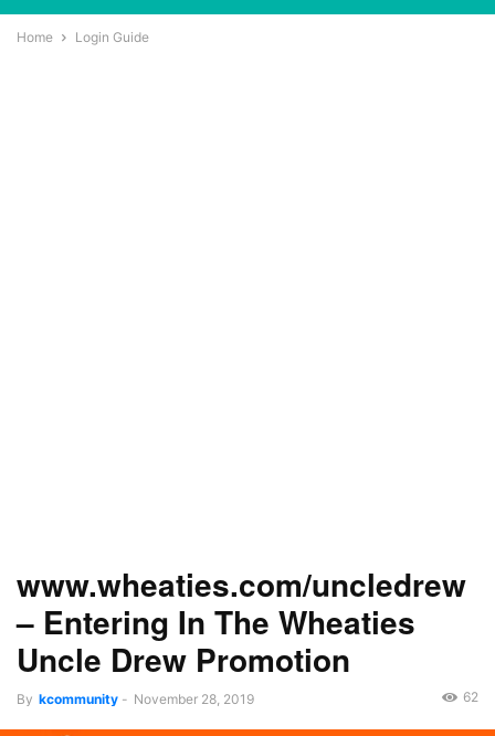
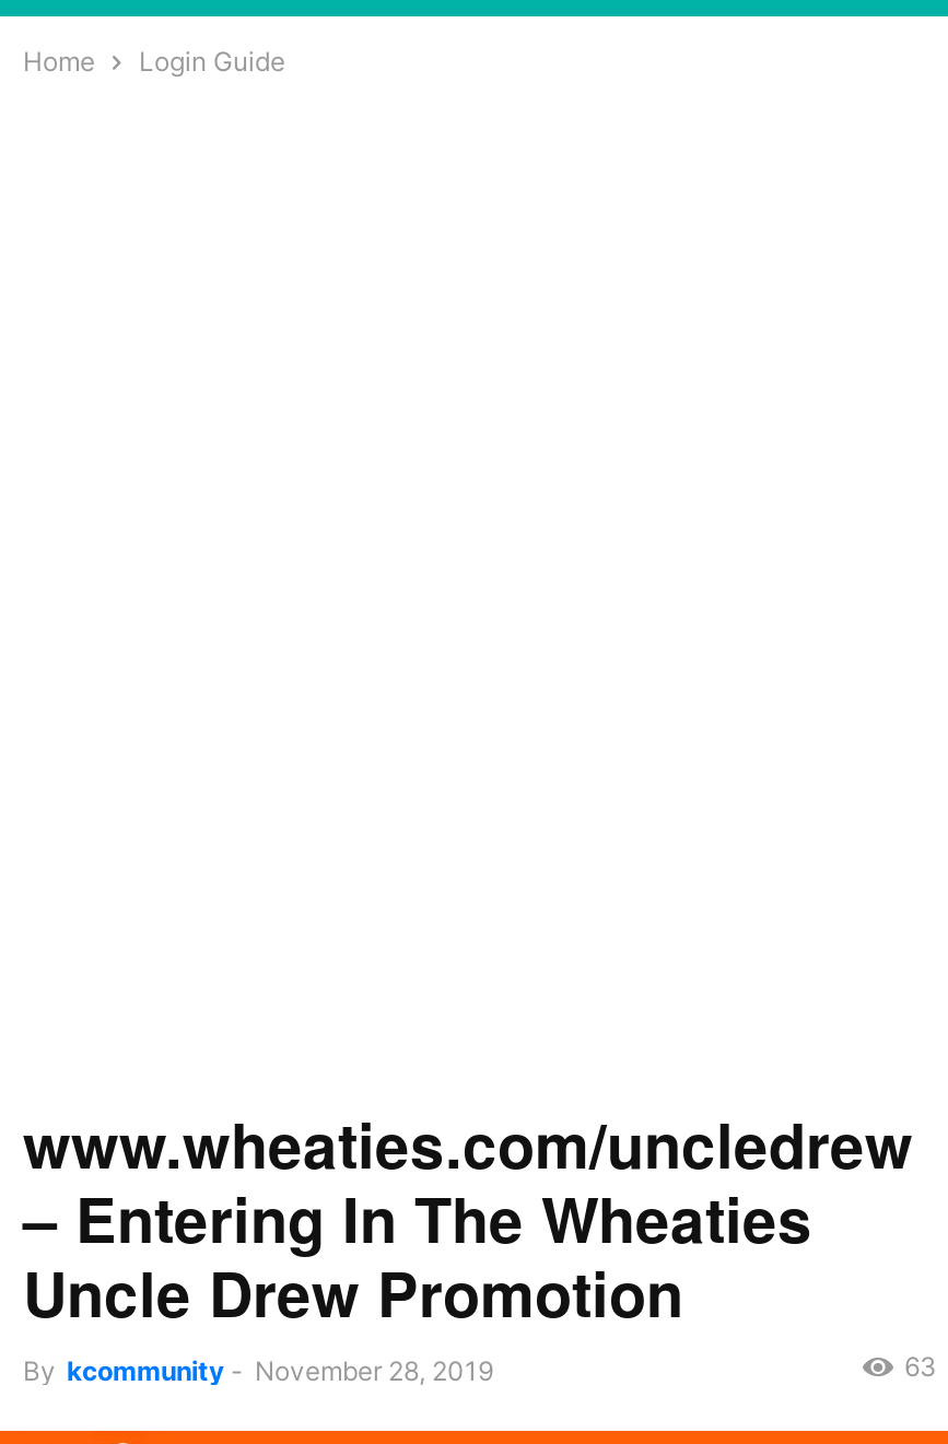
[463,688,478,705] 62 -> [904,1350,937,1383] 63

